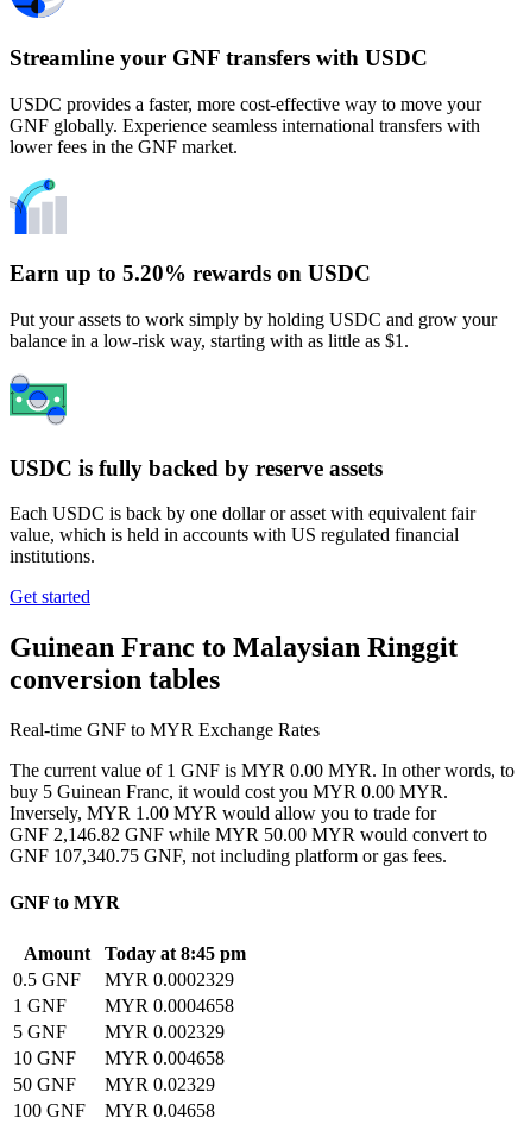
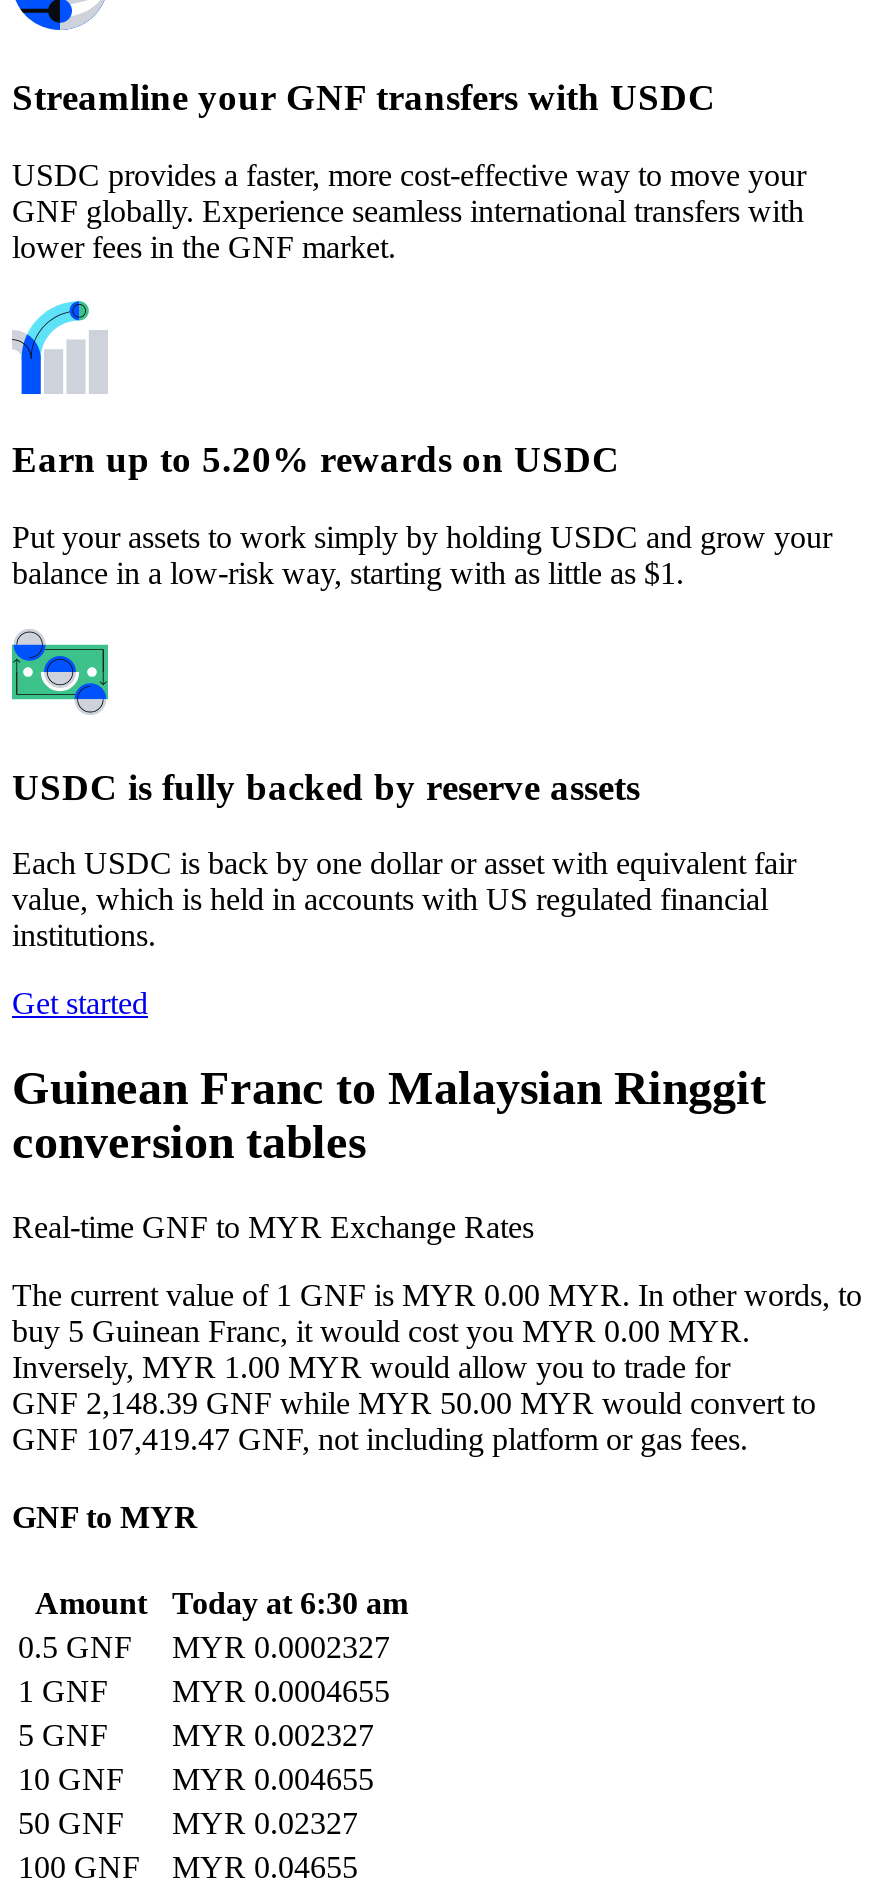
[10,825,487,845] GNF 2,146.82 GNF while MYR 50.00 MYR would convert to -> [12,1386,816,1420] GNF 2,148.39 GNF while MYR 50.00 MYR would convert to
[10,846,447,866] GNF 107,340.75 GNF, not including platform or gas fees. -> [12,1422,748,1456] GNF 107,419.47 GNF, not including platform or gas fees.
[23,943,246,963] Amount Today at 8:45 pm -> [35,1585,408,1619] Amount Today at 6:30 am
[13,969,234,989] 0.5 GNF MYR 0.0002329 -> [18,1629,390,1663] 0.5 GNF MYR 0.0002327
[13,995,234,1015] 1 GNF MYR 0.0004658 -> [18,1673,390,1707] 1 GNF MYR 0.0004655
[13,1021,225,1042] 5 GNF MYR 0.002329 -> [18,1717,374,1751] 5 GNF MYR 0.002327
[13,1048,225,1068] 10 GNF MYR 0.004658 -> [18,1761,374,1795] 10 GNF MYR 0.004655
[13,1074,215,1094] 50 GNF MYR 0.02329 -> [18,1805,358,1839] 50 GNF MYR 0.02327
[13,1100,215,1120] 100 GNF MYR 0.04658 -> [18,1849,358,1883] 100 GNF MYR 0.04655

